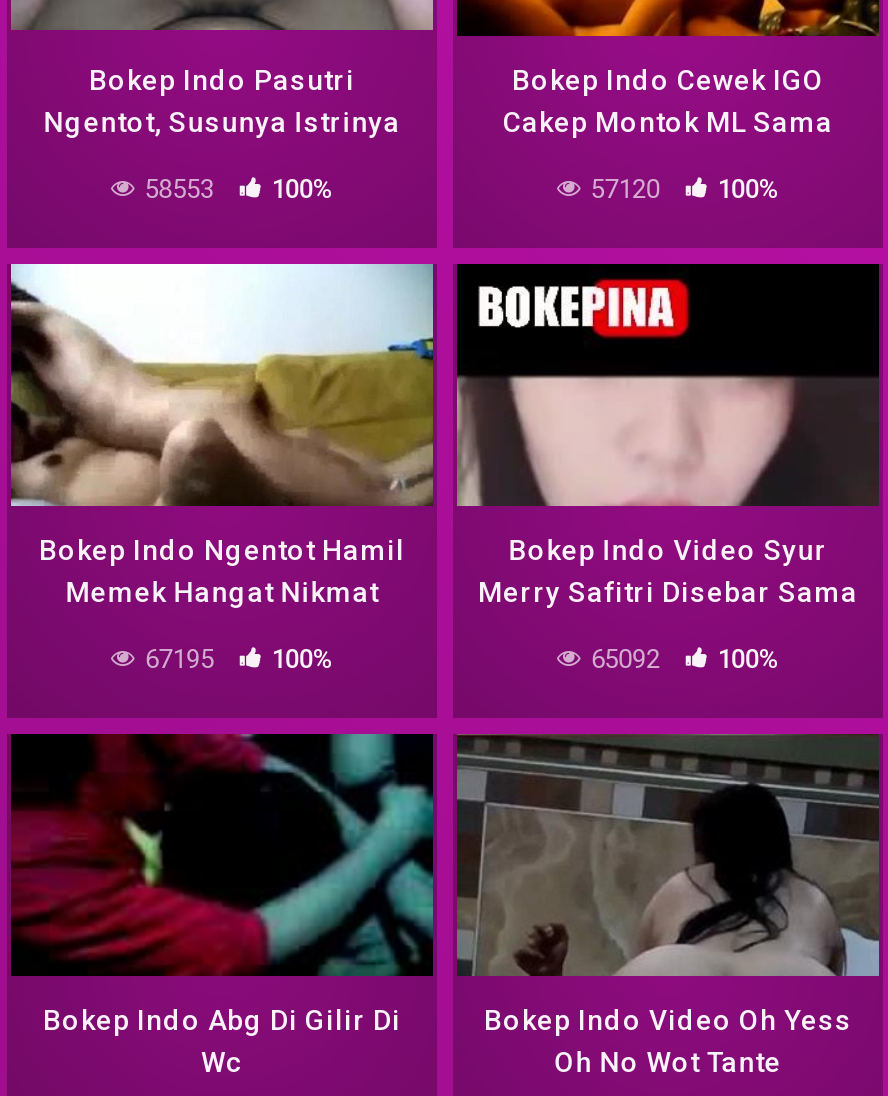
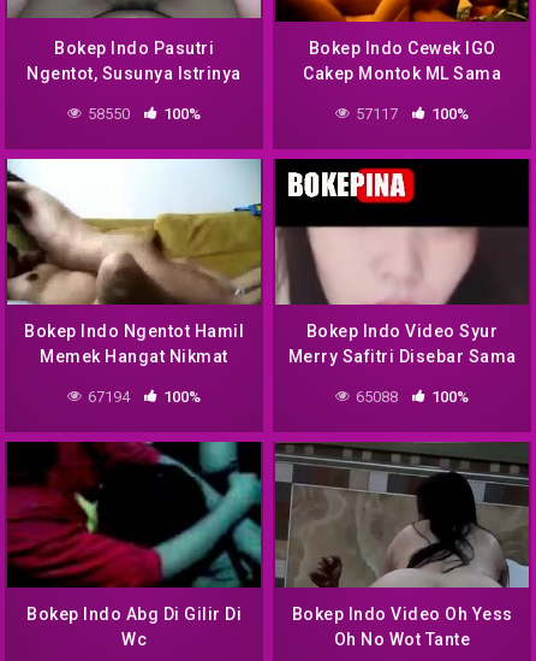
[139,175,333,205] 58553 100% -> [84,105,201,123] 58550 100%
[585,175,779,205] 57120 100% -> [352,105,469,123] 57117 100%
[139,645,333,675] 67195 100% -> [84,388,201,406] 67194 100%
[585,645,779,675] 65092 100% -> [352,388,469,406] 65088 100%

